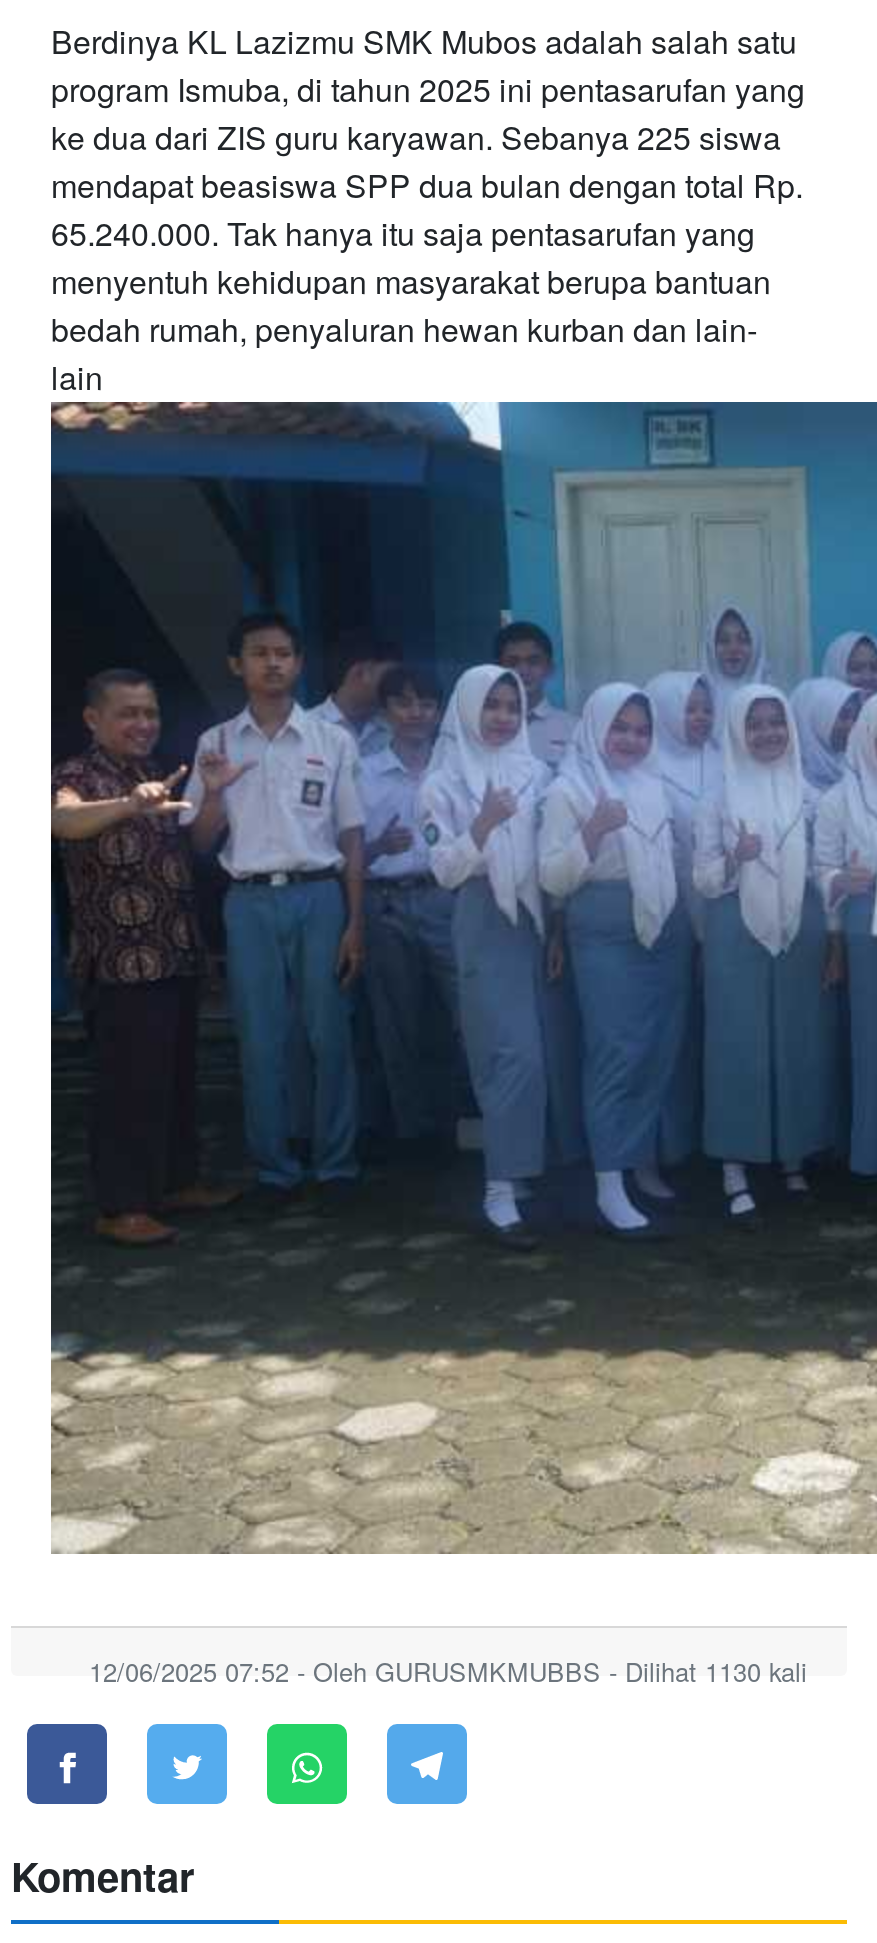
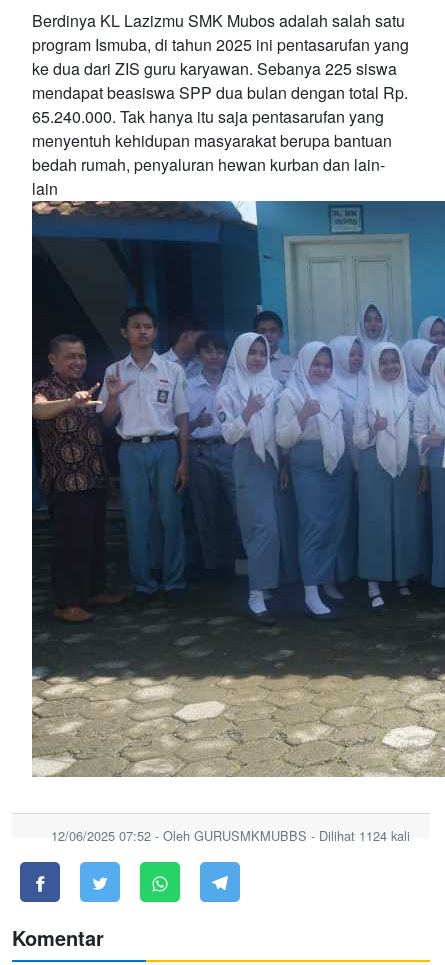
[89,1652,807,1690] 12/06/2025 07:52 - Oleh GURUSMKMUBBS - Dilihat 1130 kali -> [51,826,410,845] 12/06/2025 07:52 - Oleh GURUSMKMUBBS - Dilihat 1124 kali

